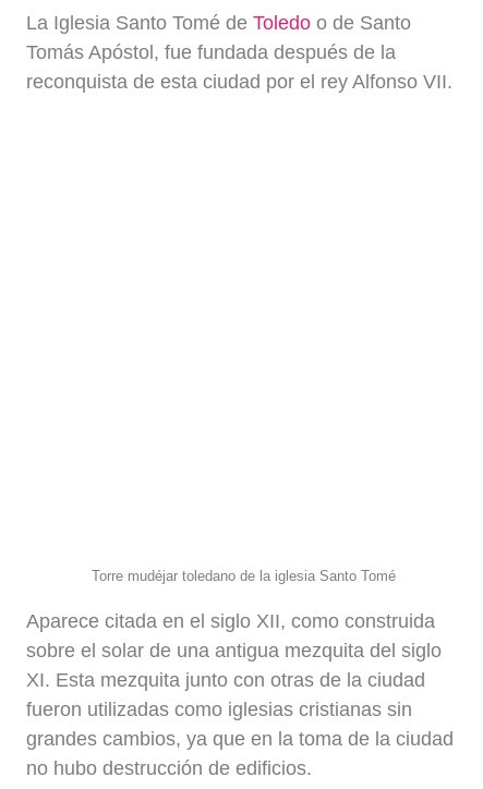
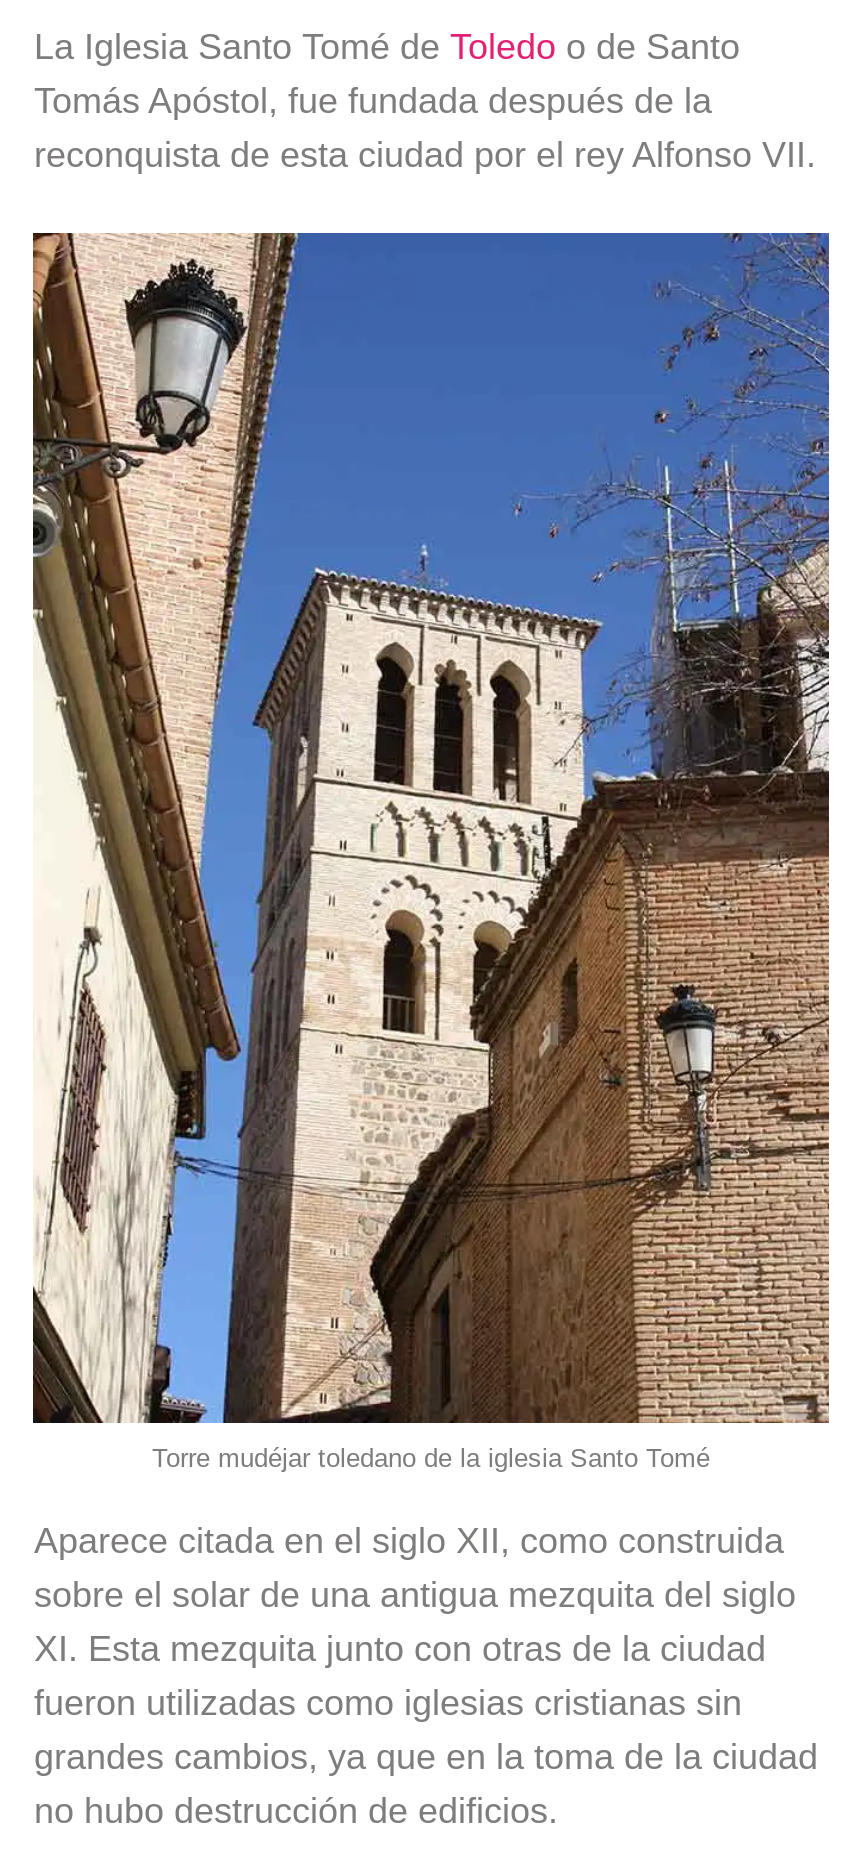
none -> [31,231,831,1425] [image]

